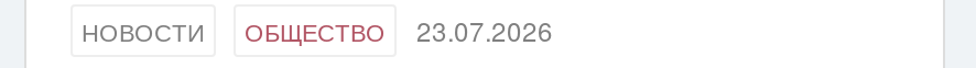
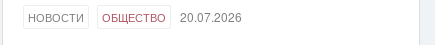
[82,11,553,48] НОВОСТИ ОБЩЕСТВО 23.07.2026 -> [28,8,242,25] НОВОСТИ ОБЩЕСТВО 20.07.2026

